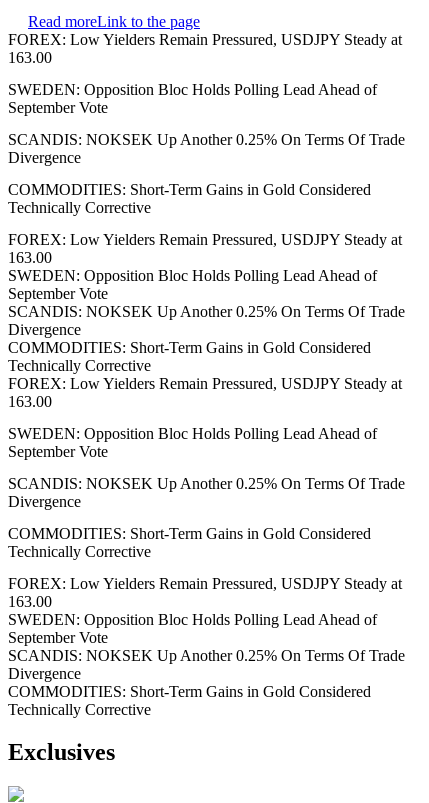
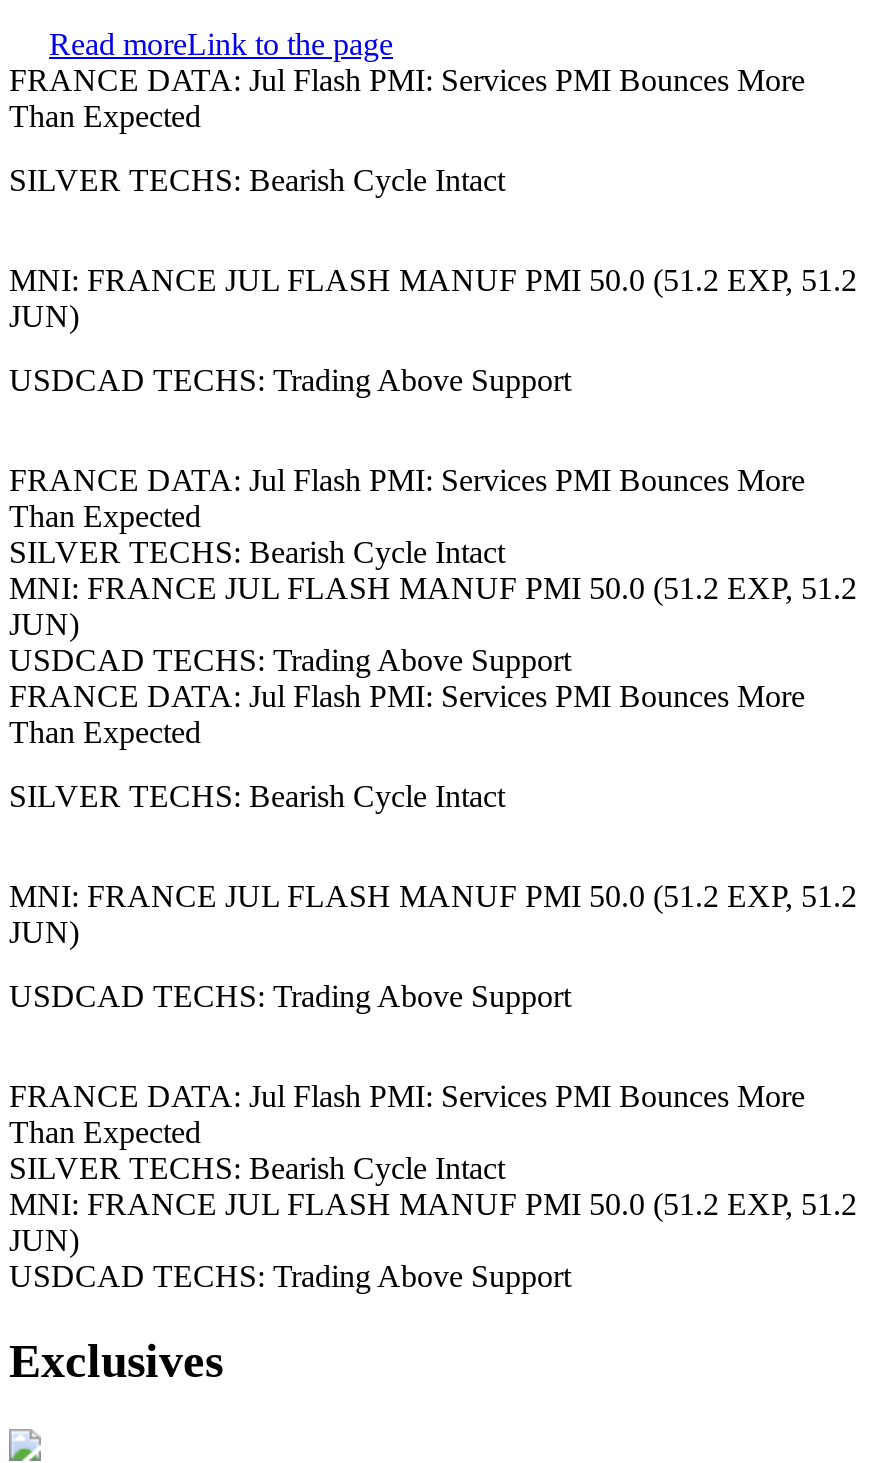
[8,31,402,66] FOREX: Low Yielders Remain Pressured, USDJPY Steady at | 163.00 -> [9,63,805,133] FRANCE DATA: Jul Flash PMI: Services PMI Bounces More | Than Expected
[8,81,377,116] SWEDEN: Opposition Bloc Holds Polling Lead Ahead of | September Vote -> [9,163,505,197] SILVER TECHS: Bearish Cycle Intact
[8,131,405,166] SCANDIS: NOKSEK Up Another 0.25% On Terms Of Trade | Divergence -> [9,263,857,333] MNI: FRANCE JUL FLASH MANUF PMI 50.0 (51.2 EXP, 51.2 | JUN)
[8,181,371,216] COMMODITIES: Short-Term Gains in Gold Considered | Technically Corrective -> [9,363,571,397] USDCAD TECHS: Trading Above Support
[8,231,405,410] FOREX: Low Yielders Remain Pressured, USDJPY Steady at | 163.00 | SWEDEN: Opposition Bloc Holds Polling Lead Ahead of | September Vote | SCANDIS: NOKSEK Up Another 0.25% On Terms Of Trade | Divergence | COMMODITIES: Short-Term Gains in Gold Considered | Technically Corrective | FOREX: Low Yielders Remain Pressured, USDJPY Steady at | 163.00 -> [9,463,857,749] FRANCE DATA: Jul Flash PMI: Services PMI Bounces More | Than Expected | SILVER TECHS: Bearish Cycle Intact | MNI: FRANCE JUL FLASH MANUF PMI 50.0 (51.2 EXP, 51.2 | JUN) | USDCAD TECHS: Trading Above Support | FRANCE DATA: Jul Flash PMI: Services PMI Bounces More | Than Expected
[8,425,377,460] SWEDEN: Opposition Bloc Holds Polling Lead Ahead of | September Vote -> [9,779,505,813] SILVER TECHS: Bearish Cycle Intact
[8,475,405,510] SCANDIS: NOKSEK Up Another 0.25% On Terms Of Trade | Divergence -> [9,879,857,949] MNI: FRANCE JUL FLASH MANUF PMI 50.0 (51.2 EXP, 51.2 | JUN)
[8,525,371,560] COMMODITIES: Short-Term Gains in Gold Considered | Technically Corrective -> [9,979,571,1013] USDCAD TECHS: Trading Above Support
[8,575,405,718] FOREX: Low Yielders Remain Pressured, USDJPY Steady at | 163.00 | SWEDEN: Opposition Bloc Holds Polling Lead Ahead of | September Vote | SCANDIS: NOKSEK Up Another 0.25% On Terms Of Trade | Divergence | COMMODITIES: Short-Term Gains in Gold Considered | Technically Corrective -> [9,1079,857,1293] FRANCE DATA: Jul Flash PMI: Services PMI Bounces More | Than Expected | SILVER TECHS: Bearish Cycle Intact | MNI: FRANCE JUL FLASH MANUF PMI 50.0 (51.2 EXP, 51.2 | JUN) | USDCAD TECHS: Trading Above Support

